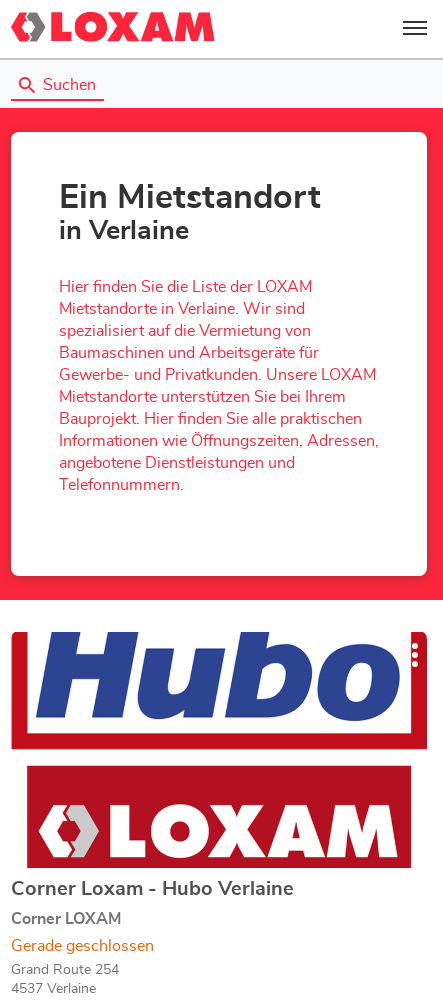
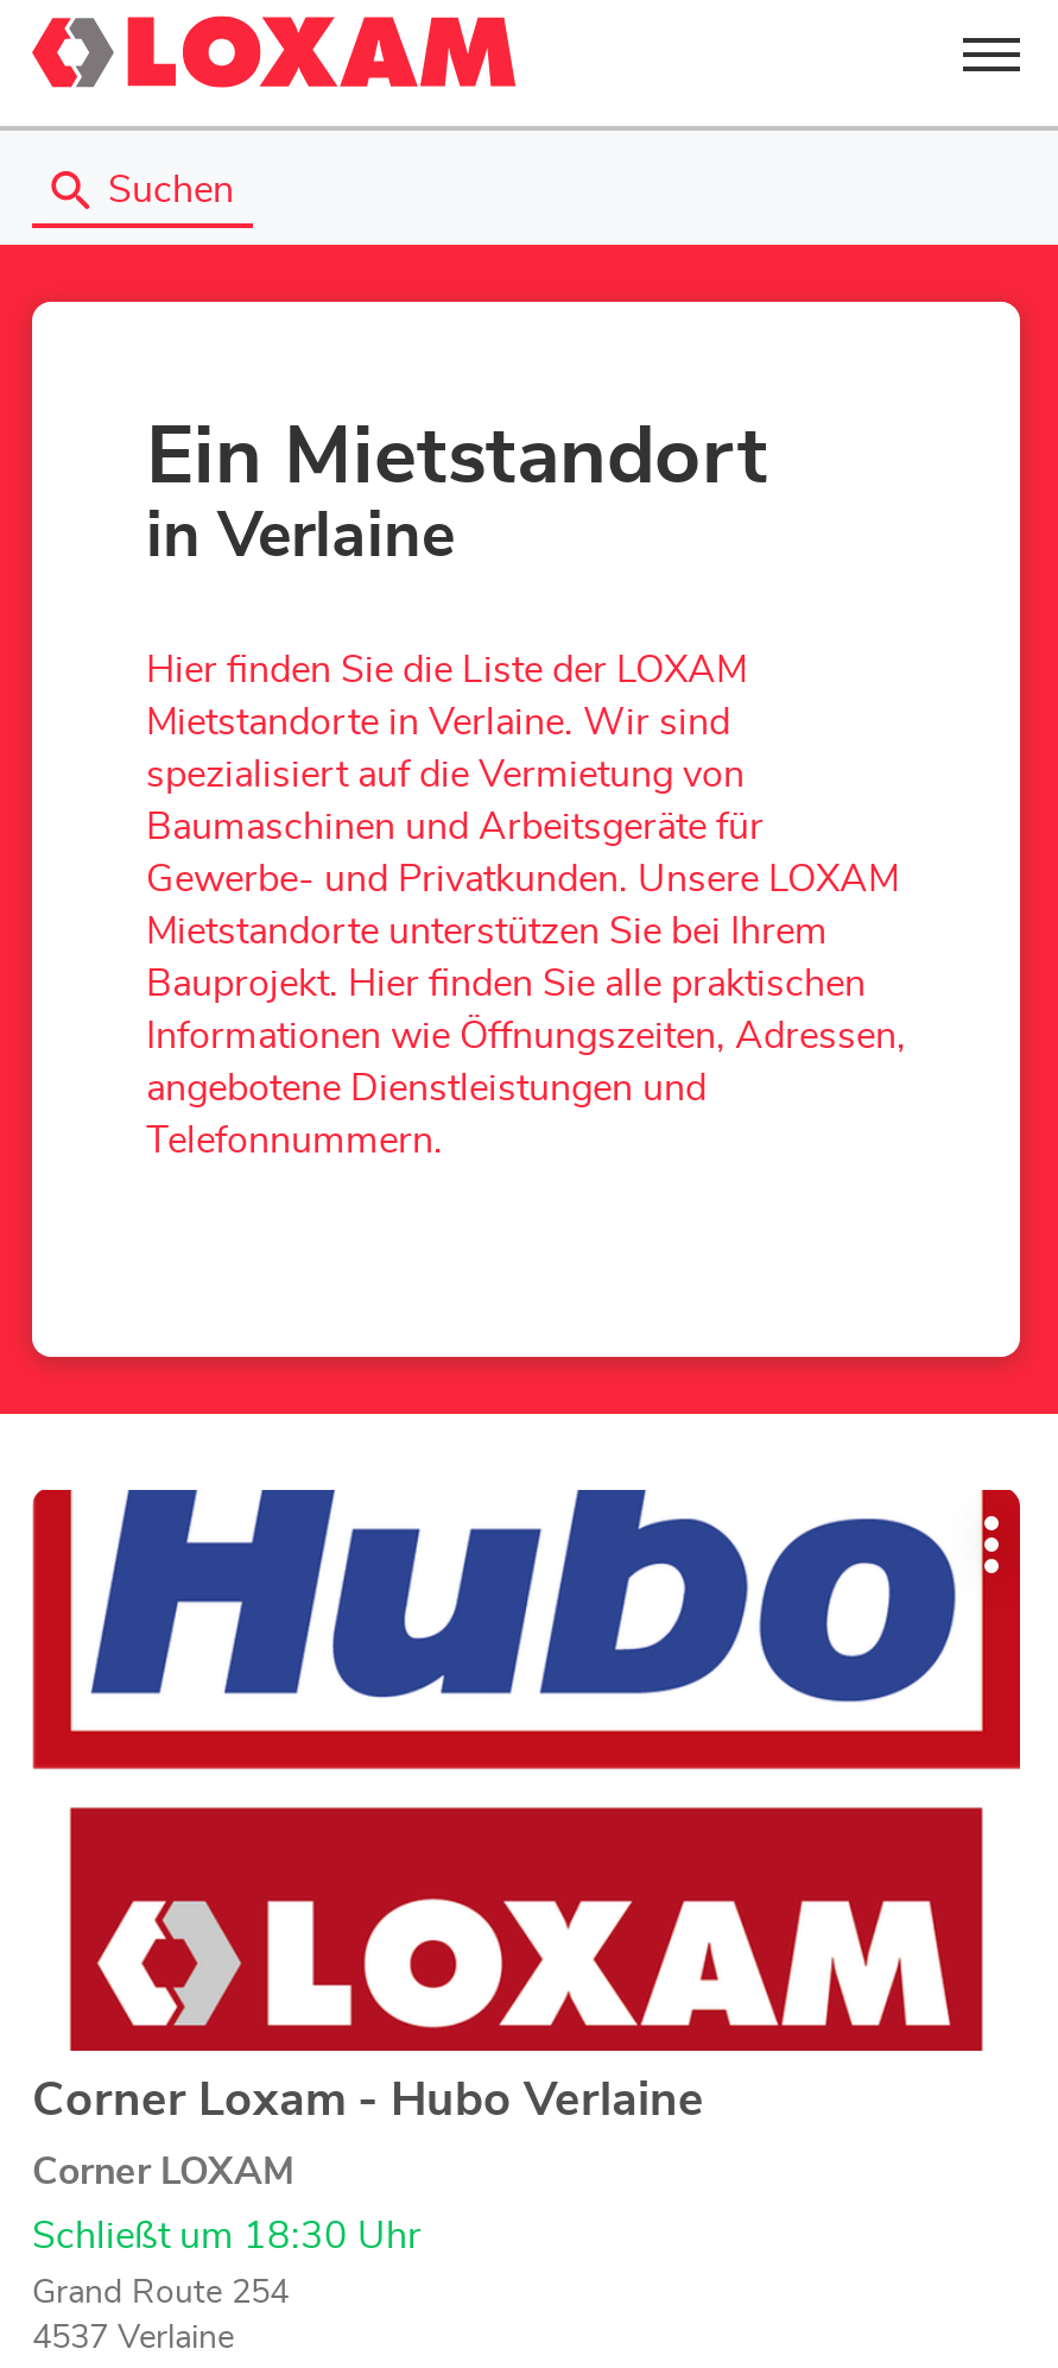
[11,938,154,954] Gerade geschlossen -> [32,2217,422,2255] Schließt um 18:30 Uhr

